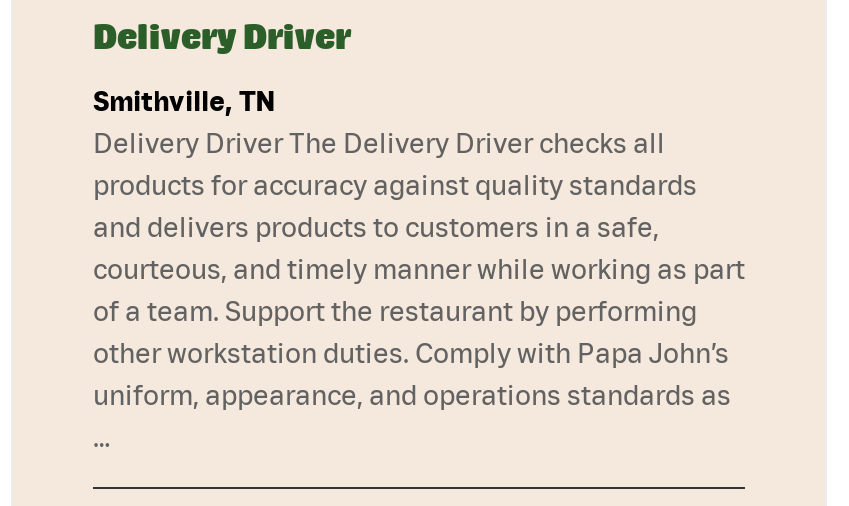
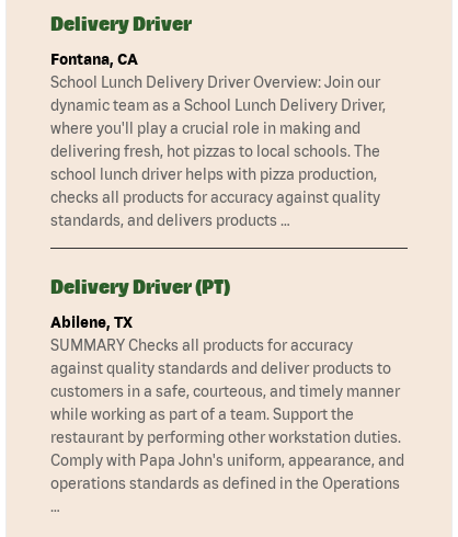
[93,84,745,410] Smithville, TN | Delivery Driver The Delivery Driver checks all | products for accuracy against quality standards | and delivers products to customers in a safe, | courteous, and timely manner while working as part | of a team. Support the restaurant by performing | other workstation duties. Comply with Papa John’s | uniform, appearance, and operations standards as -> [50,50,404,492] Fontana, CA | School Lunch Delivery Driver Overview: Join our | dynamic team as a School Lunch Delivery Driver, | where you'll play a crucial role in making and | delivering fresh, hot pizzas to local schools. The | school lunch driver helps with pizza production, | checks all products for accuracy against quality | standards, and delivers products … | Delivery Driver (PT) | Abilene, TX | SUMMARY Checks all products for accuracy | against quality standards and deliver products to | customers in a safe, courteous, and timely manner | while working as part of a team. Support the | restaurant by performing other workstation duties. | Comply with Papa John's uniform, appearance, and | operations standards as defined in the Operations

